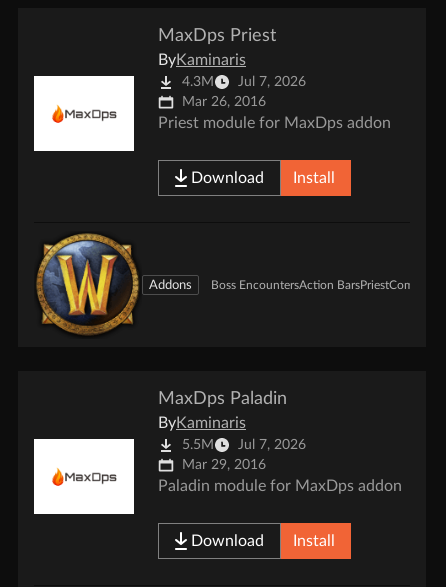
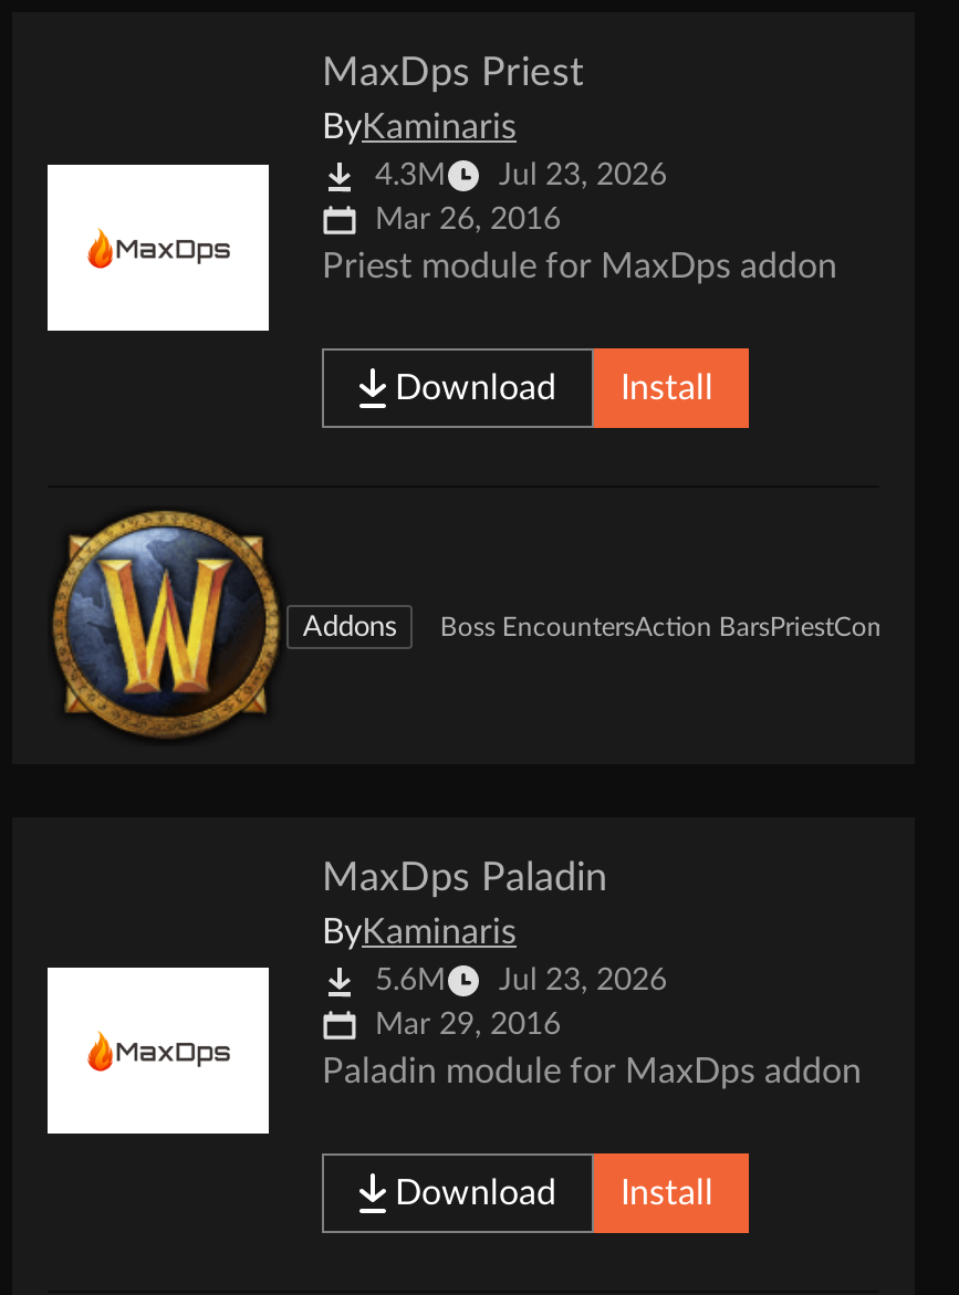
[182,74,306,88] 4.3M Jul 7, 2026 -> [375,161,667,192] 4.3M Jul 23, 2026
[182,438,306,452] 5.5M | Jul 7, 2026 -> [375,965,667,996] 5.6M | Jul 23, 2026

